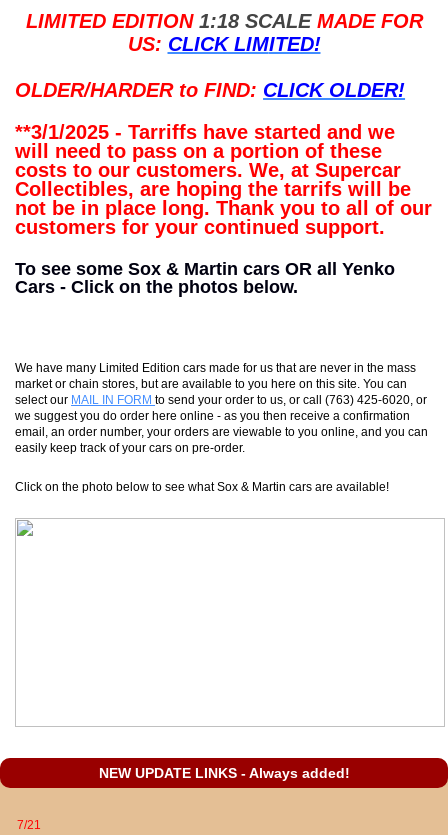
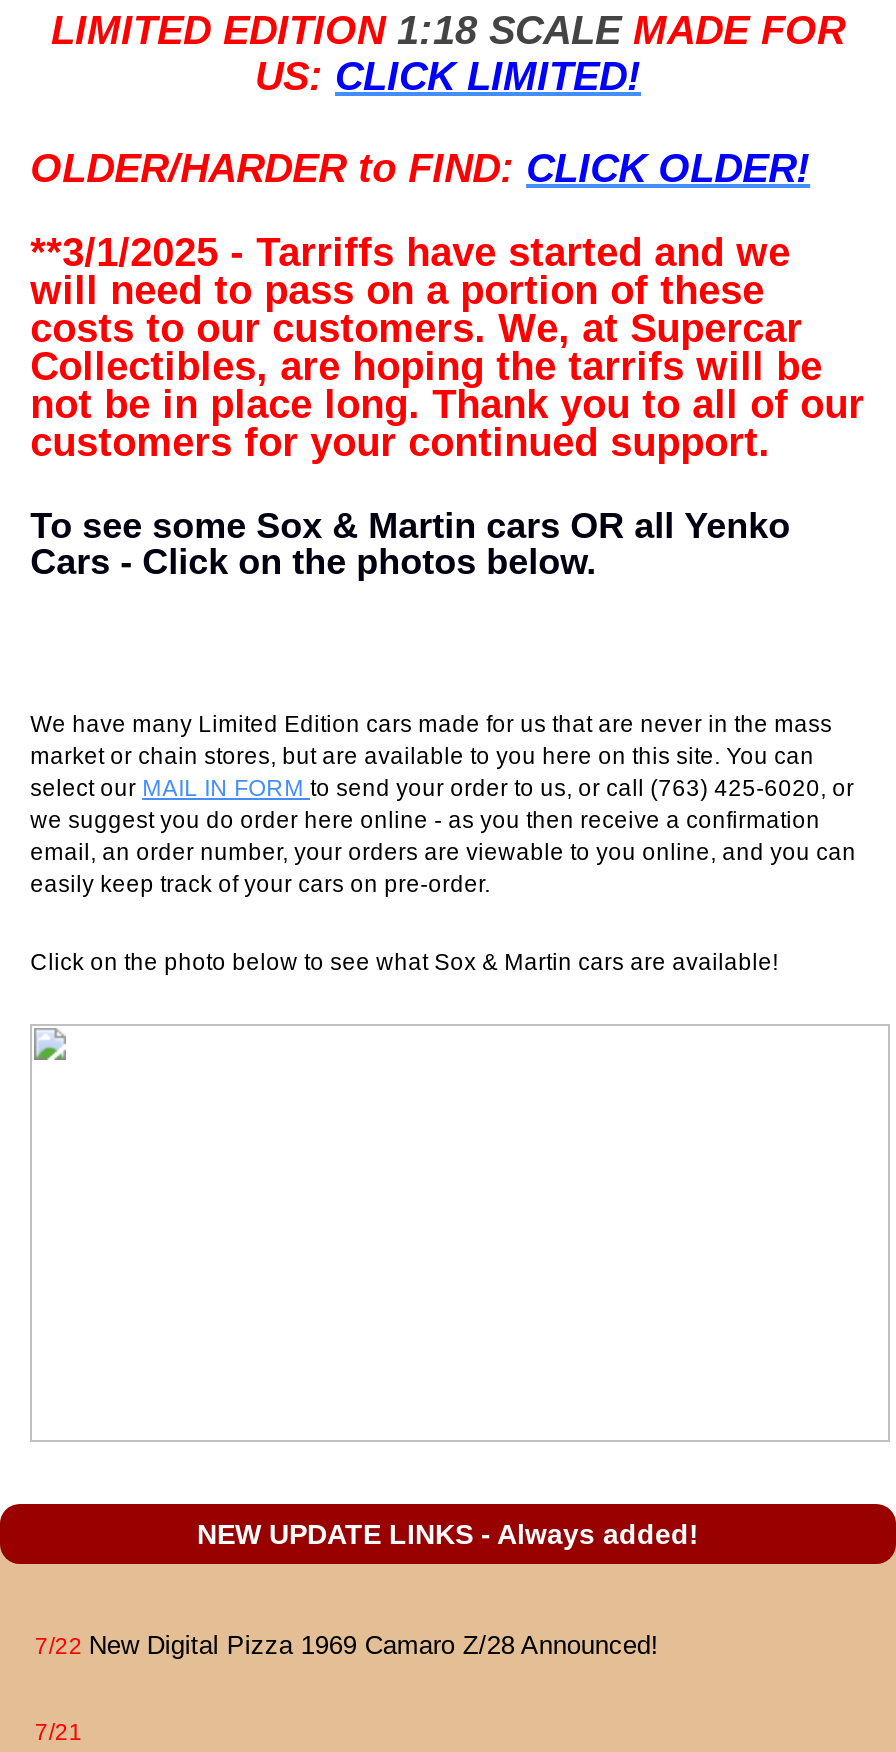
none -> [35,1629,659,1659] 7/22 New Digital Pizza 1969 Camaro Z/28 Announced!

